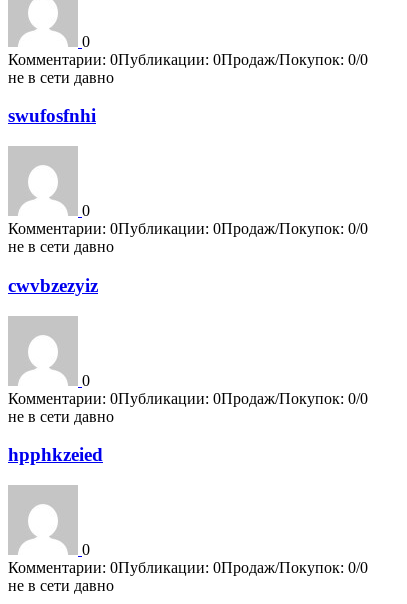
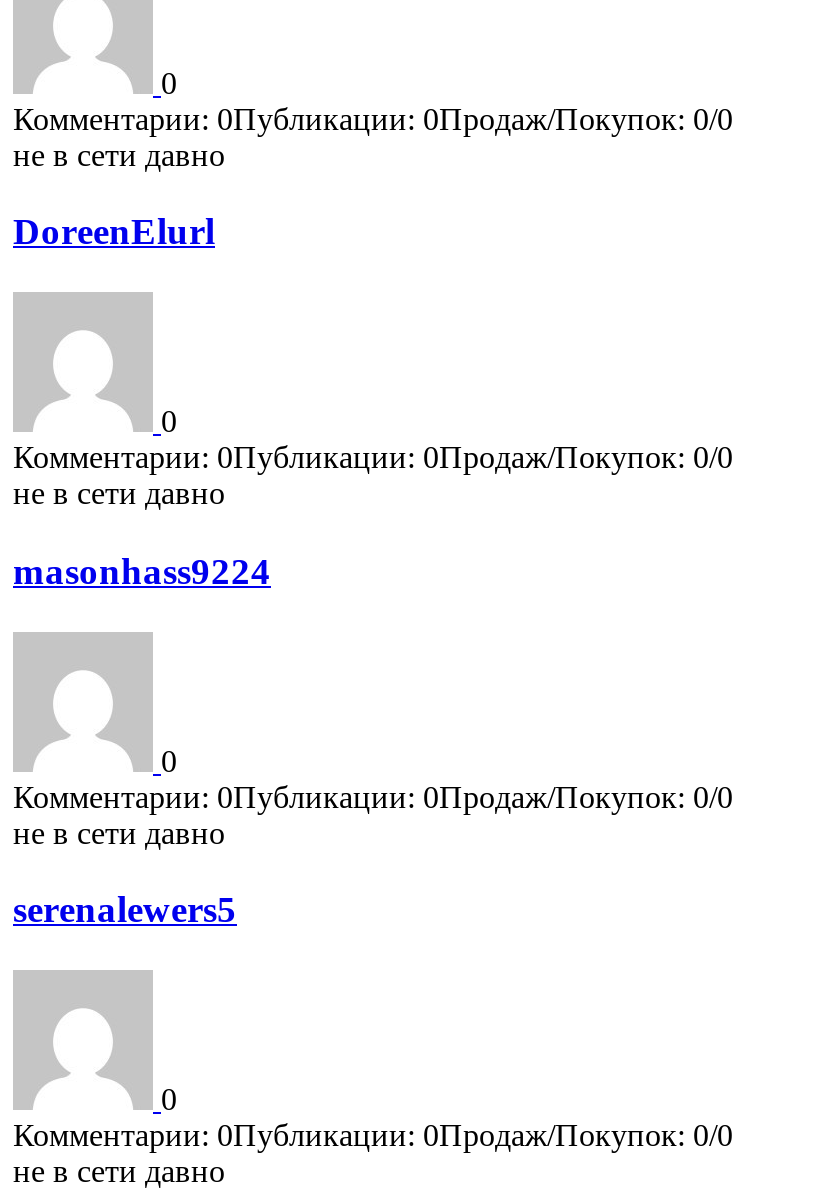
[8,105,96,126] swufosfnhi -> [13,211,215,253] DoreenElurl
[8,275,98,296] cwvbzezyiz -> [13,550,271,592] masonhass9224
[8,444,103,465] hpphkzeied -> [13,888,237,930] serenalewers5

